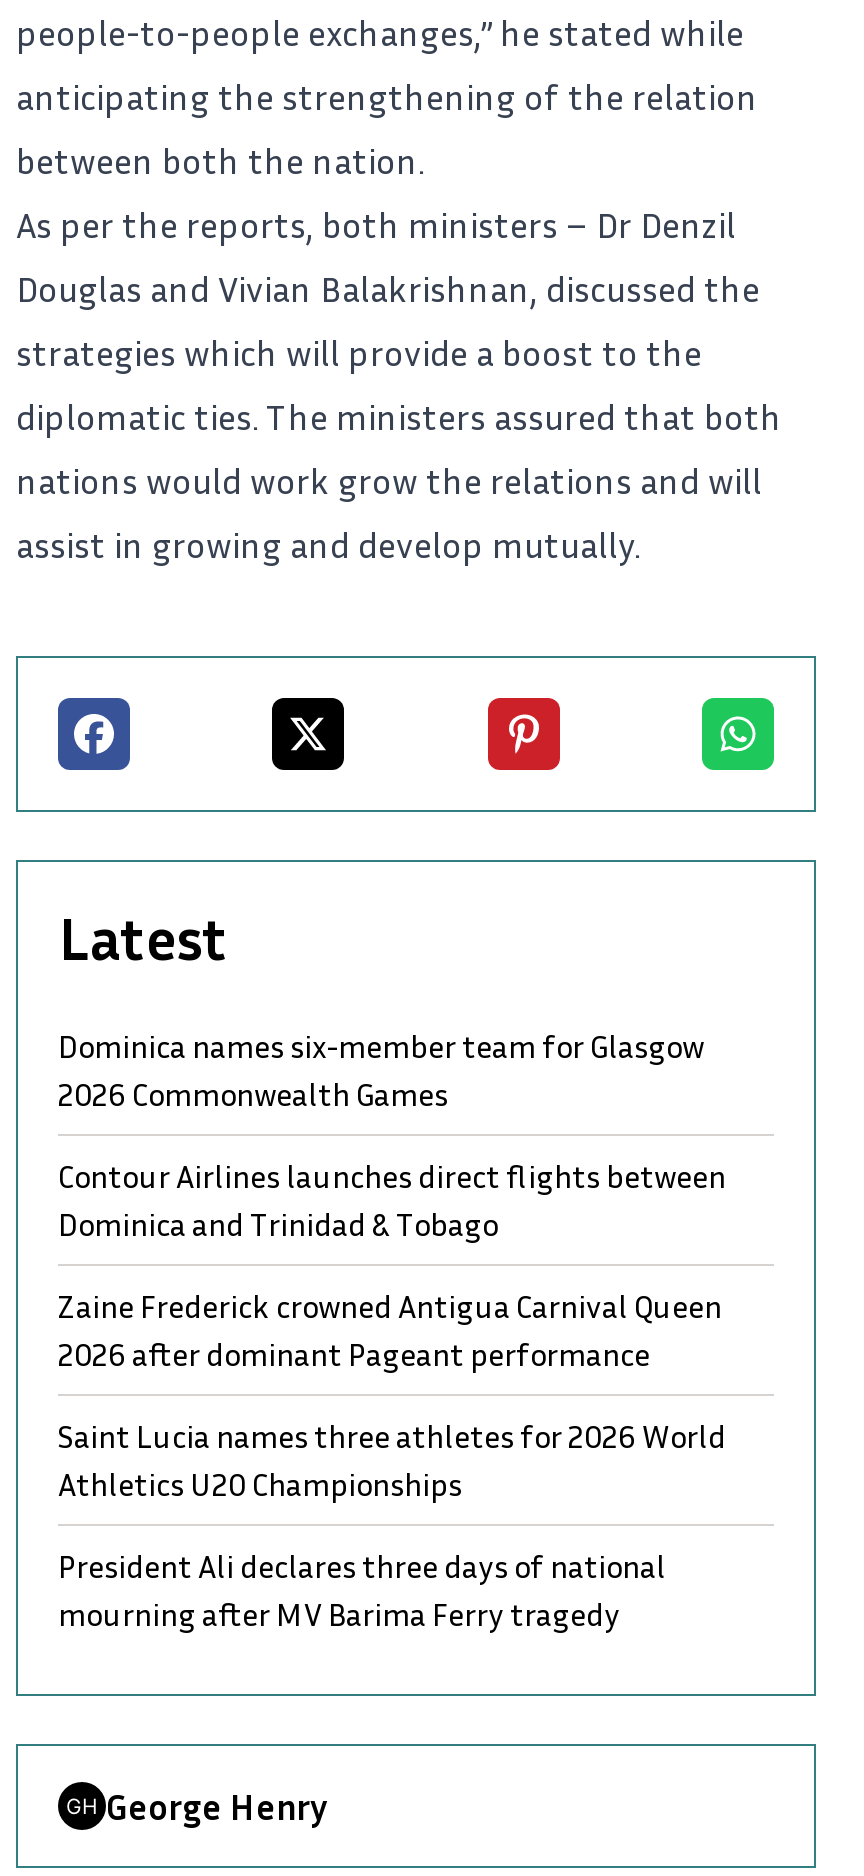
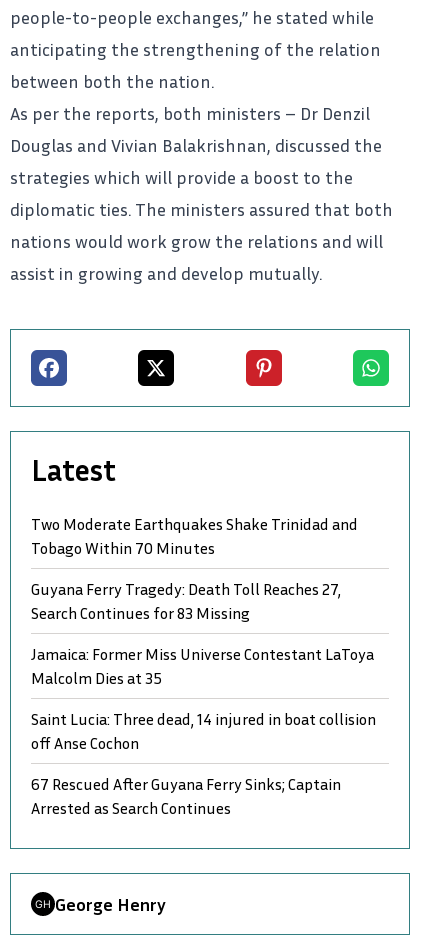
[58,1027,704,1115] Dominica names six-member team for Glasgow | 2026 Commonwealth Games -> [31,514,358,558] Two Moderate Earthquakes Shake Trinidad and | Tobago Within 70 Minutes
[58,1157,726,1245] Contour Airlines launches direct flights between | Dominica and Trinidad & Tobago -> [31,579,341,623] Guyana Ferry Tragedy: Death Toll Reaches 27, | Search Continues for 83 Missing
[58,1287,722,1375] Zaine Frederick crowned Antigua Carnival Queen | 2026 after dominant Pageant performance -> [31,644,374,688] Jamaica: Former Miss Universe Contestant LaToya | Malcolm Dies at 35
[58,1417,726,1505] Saint Lucia names three athletes for 2026 World | Athletics U20 Championships -> [31,709,376,753] Saint Lucia: Three dead, 14 injured in boat collision | off Anse Cochon
[58,1547,666,1635] President Ali declares three days of national | mourning after MV Barima Ferry tragedy -> [31,774,341,818] 67 Rescued After Guyana Ferry Sinks; Captain | Arrested as Search Continues

